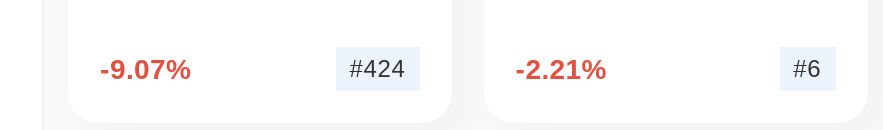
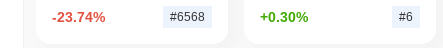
[100,52,406,84] -9.07% | #424 -> [52,9,205,25] -23.74% | #6568
[516,52,606,84] -2.21% -> [260,9,308,25] +0.30%

